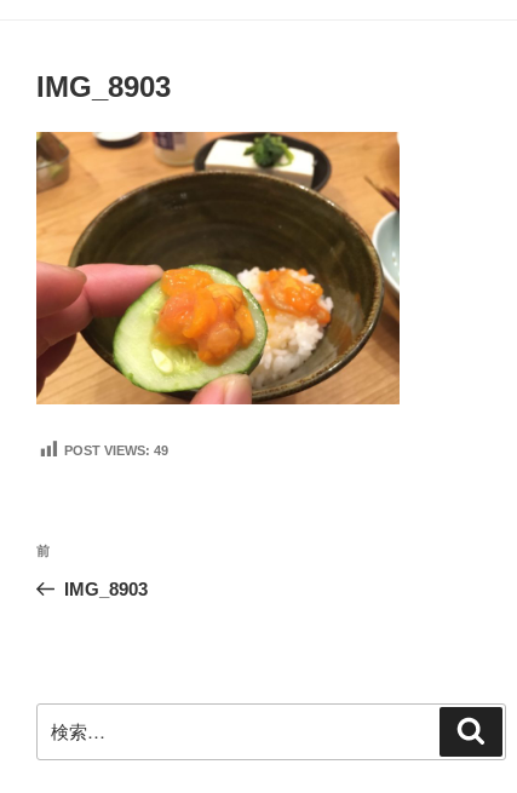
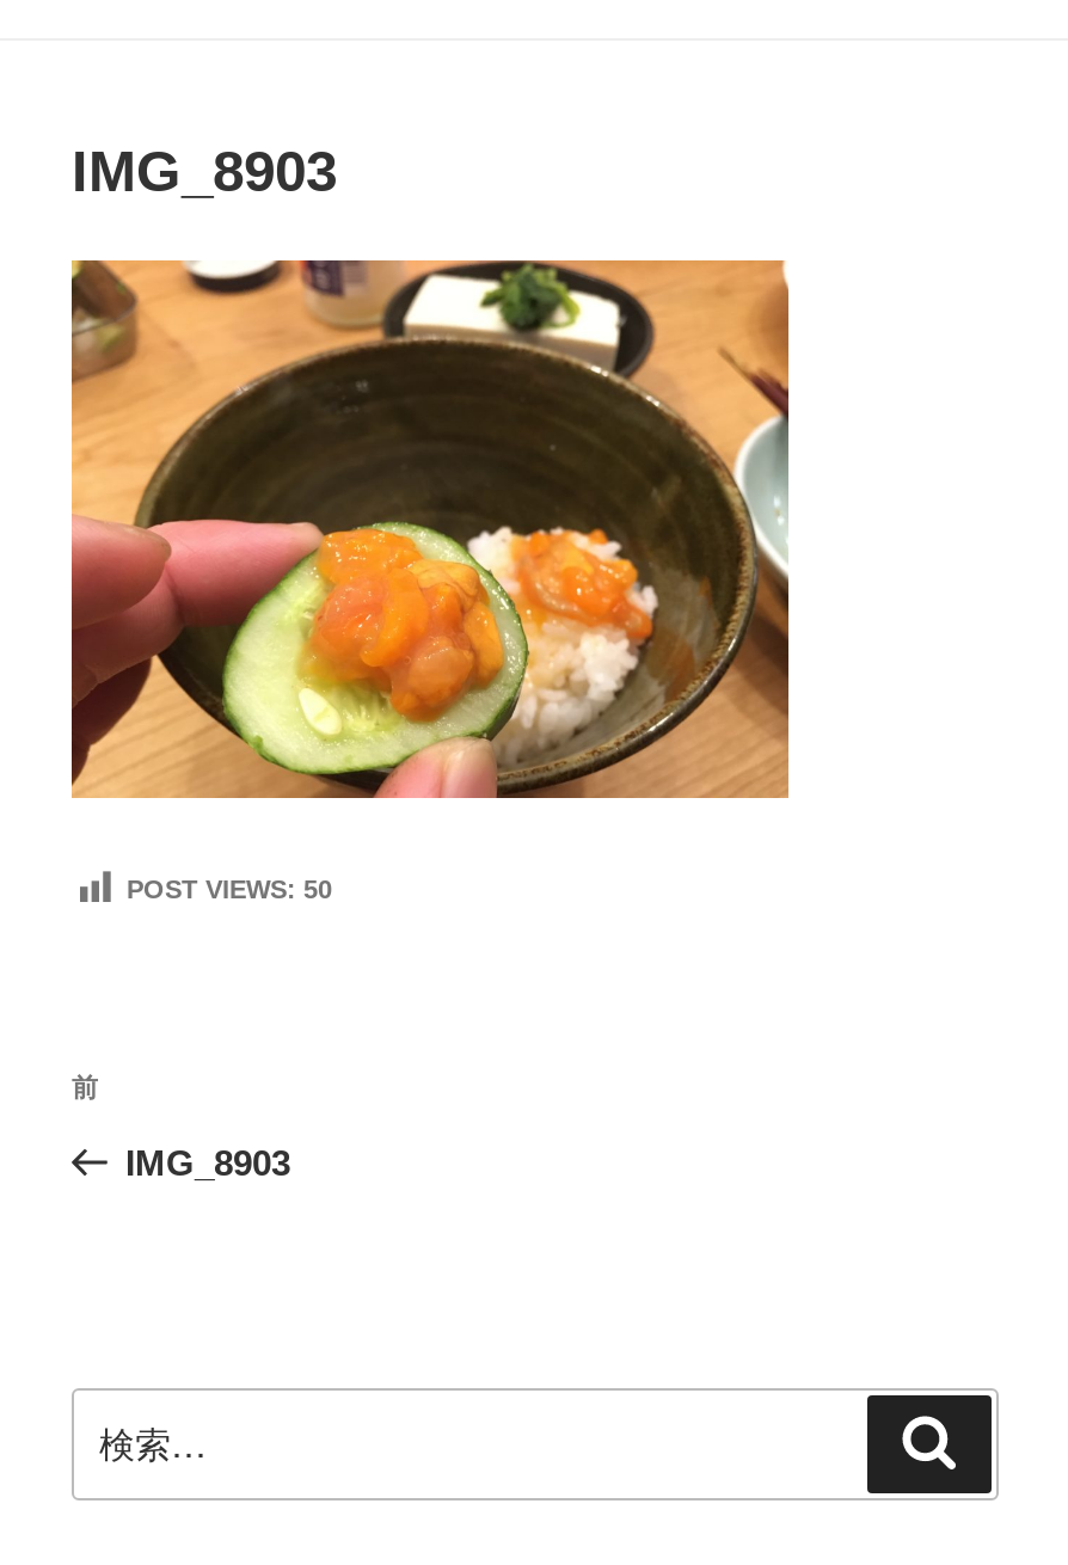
[64,443,168,458] POST VIEWS: 49 -> [127,874,332,903] POST VIEWS: 50

